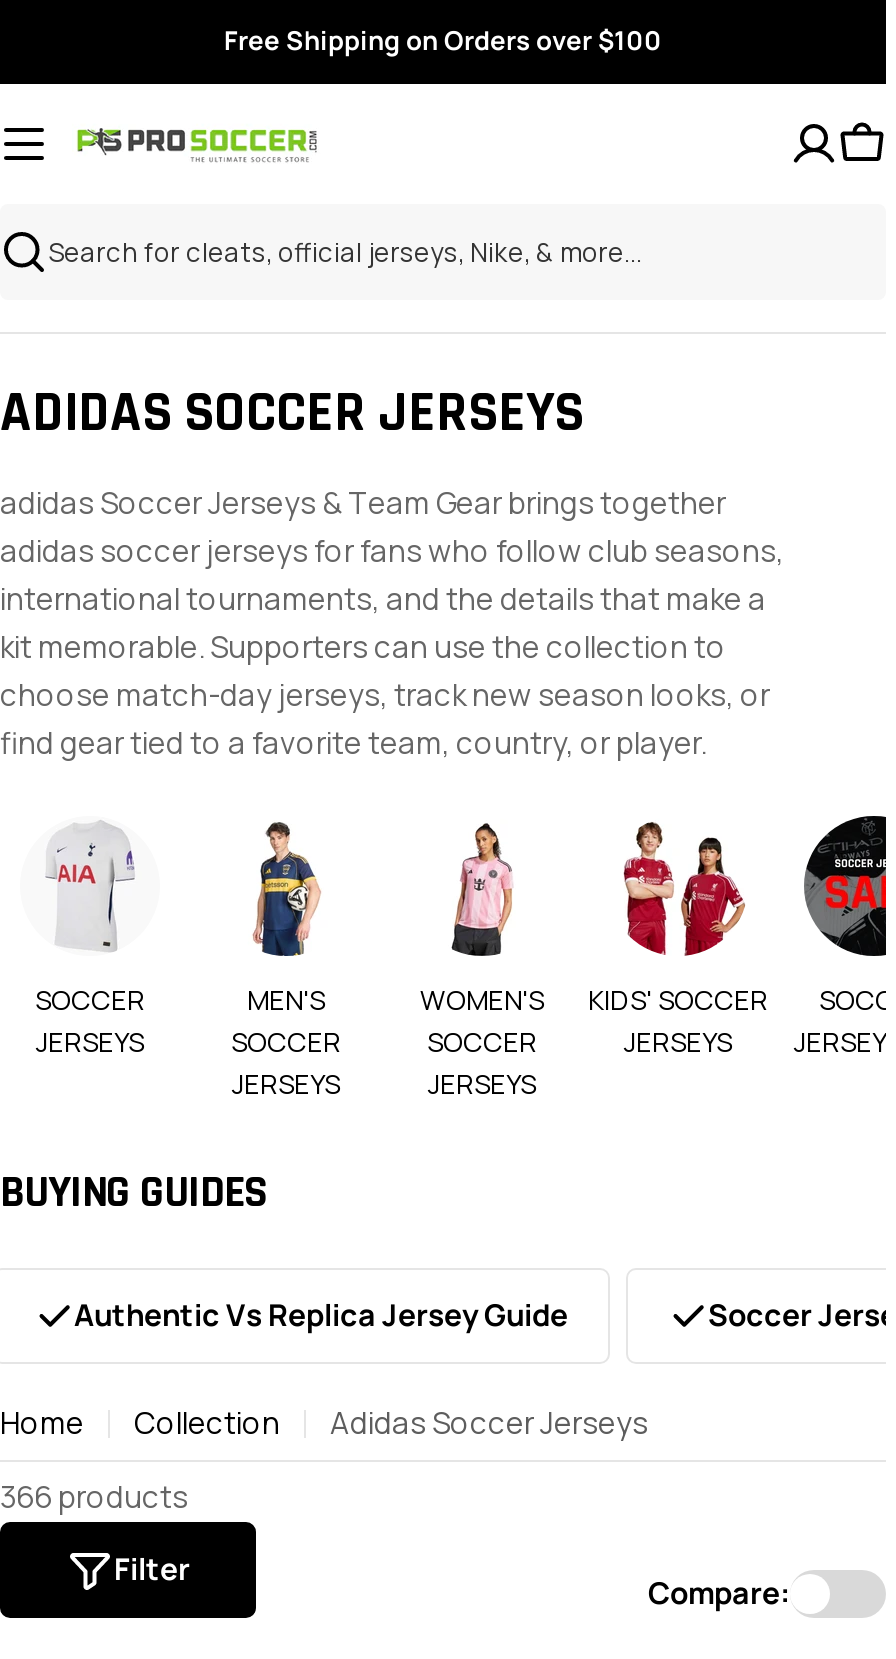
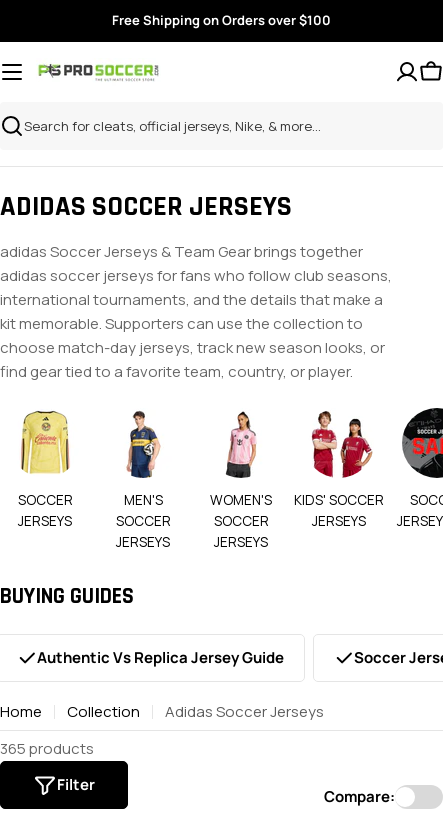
[42,822,138,952] [image] -> [20,410,70,475] [image]
[0,1476,188,1518] 366 products -> [0,738,94,759] 365 products

